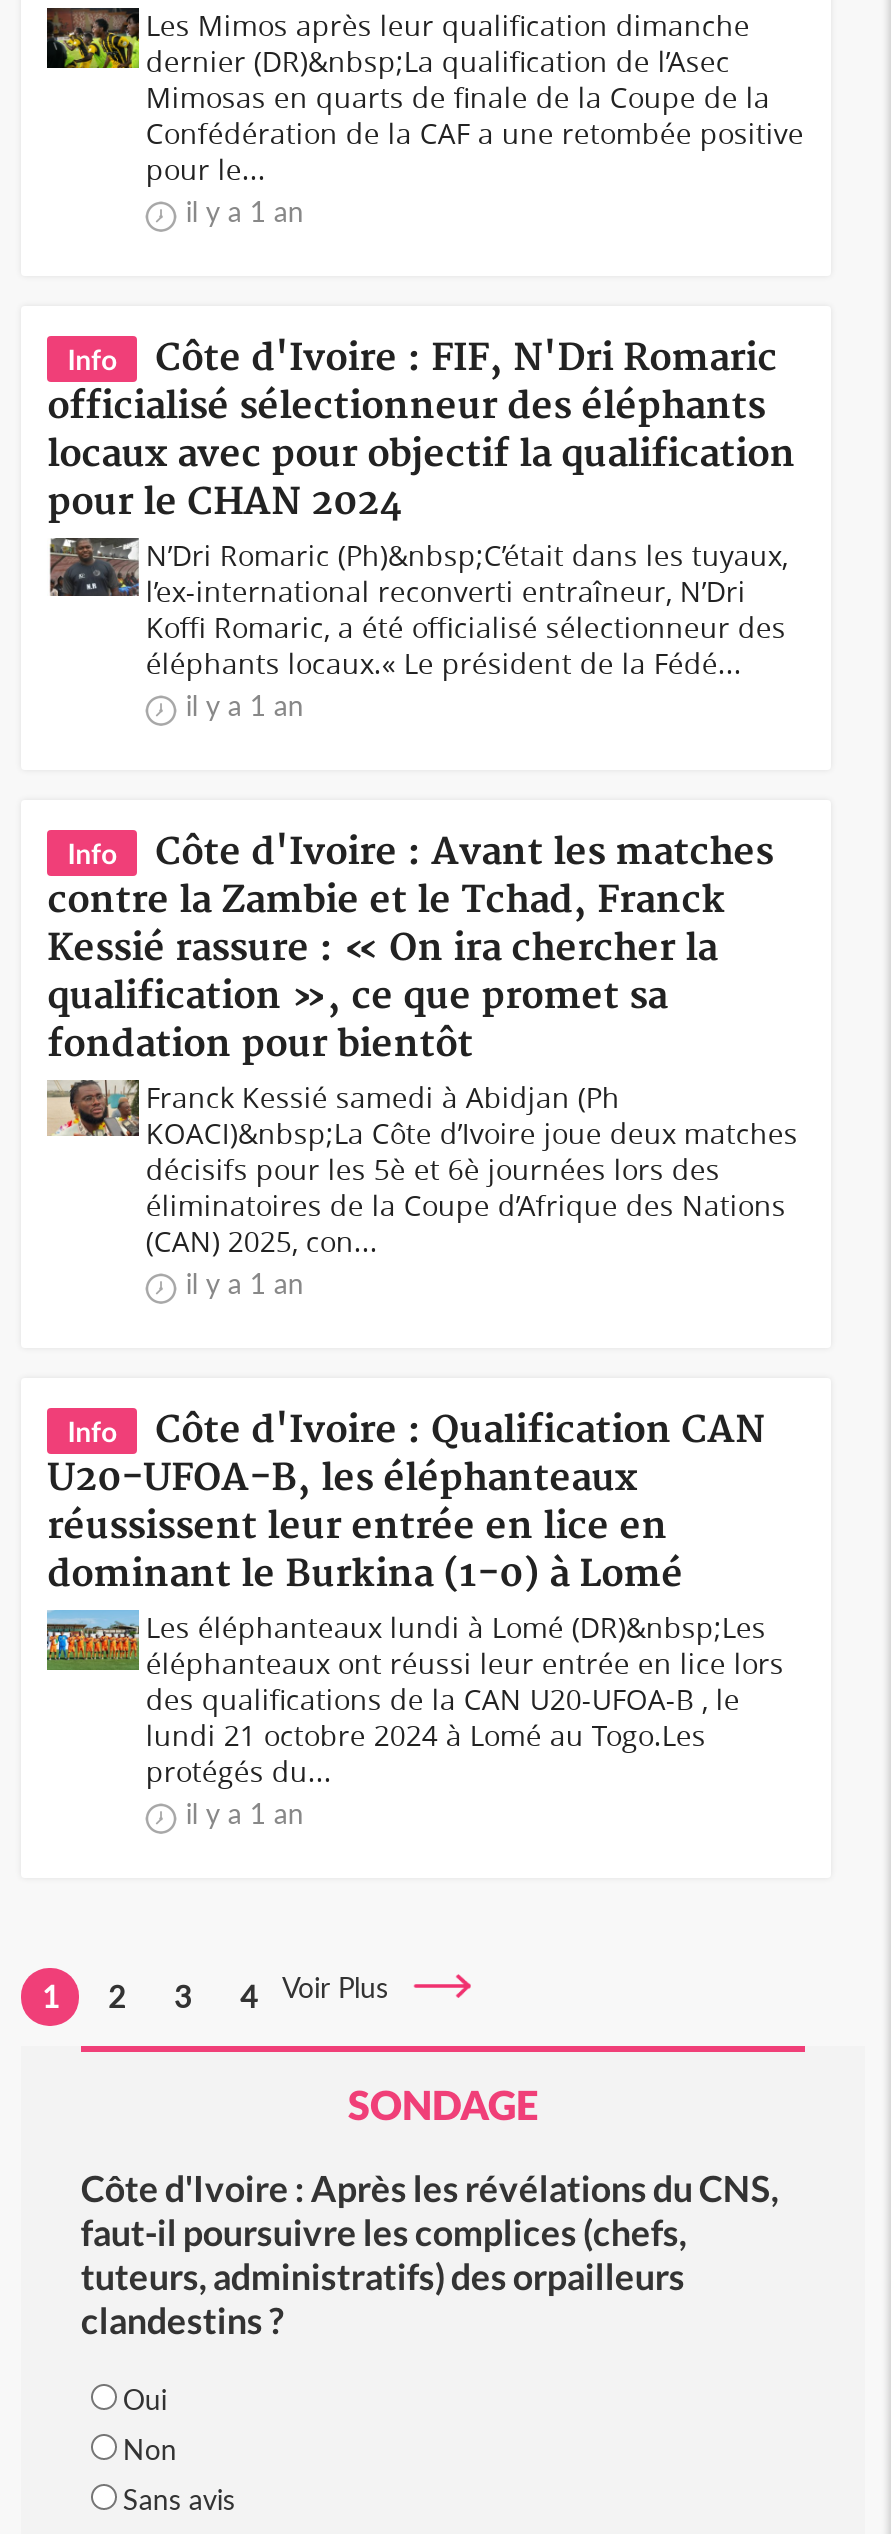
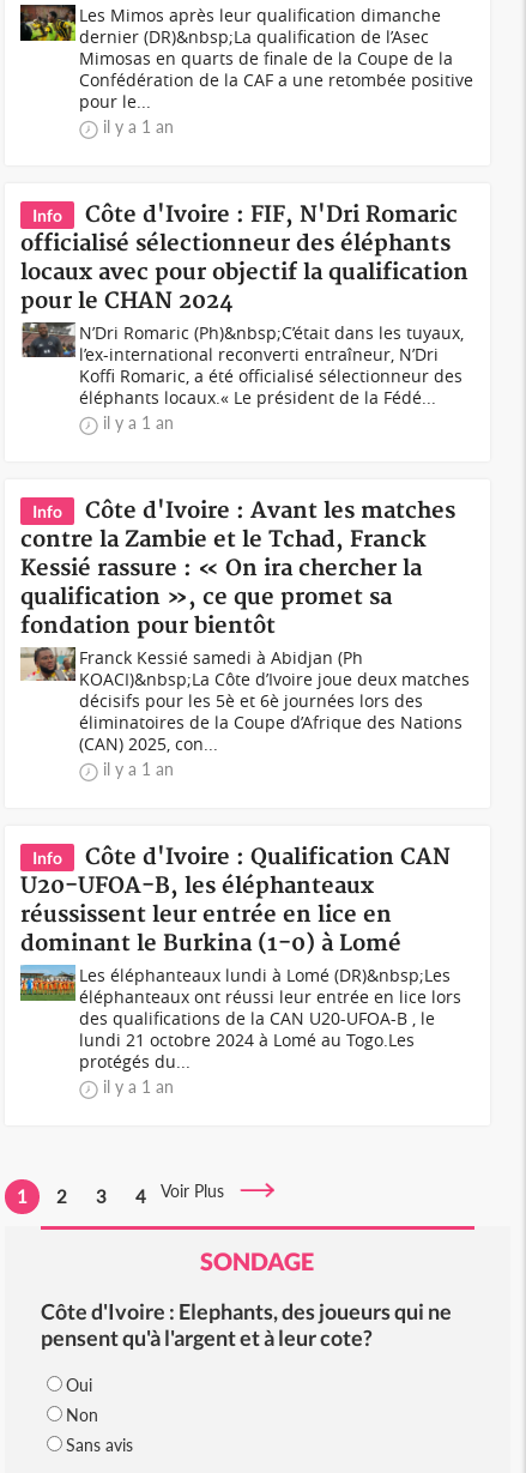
[81,2166,779,2342] Côte d'Ivoire : Après les révélations du CNS, | faut-il poursuivre les complices (chefs, | tuteurs, administratifs) des orpailleurs | clandestins ? -> [41,1298,452,1351] Côte d'Ivoire : Elephants, des joueurs qui ne | pensent qu'à l'argent et à leur cote?

